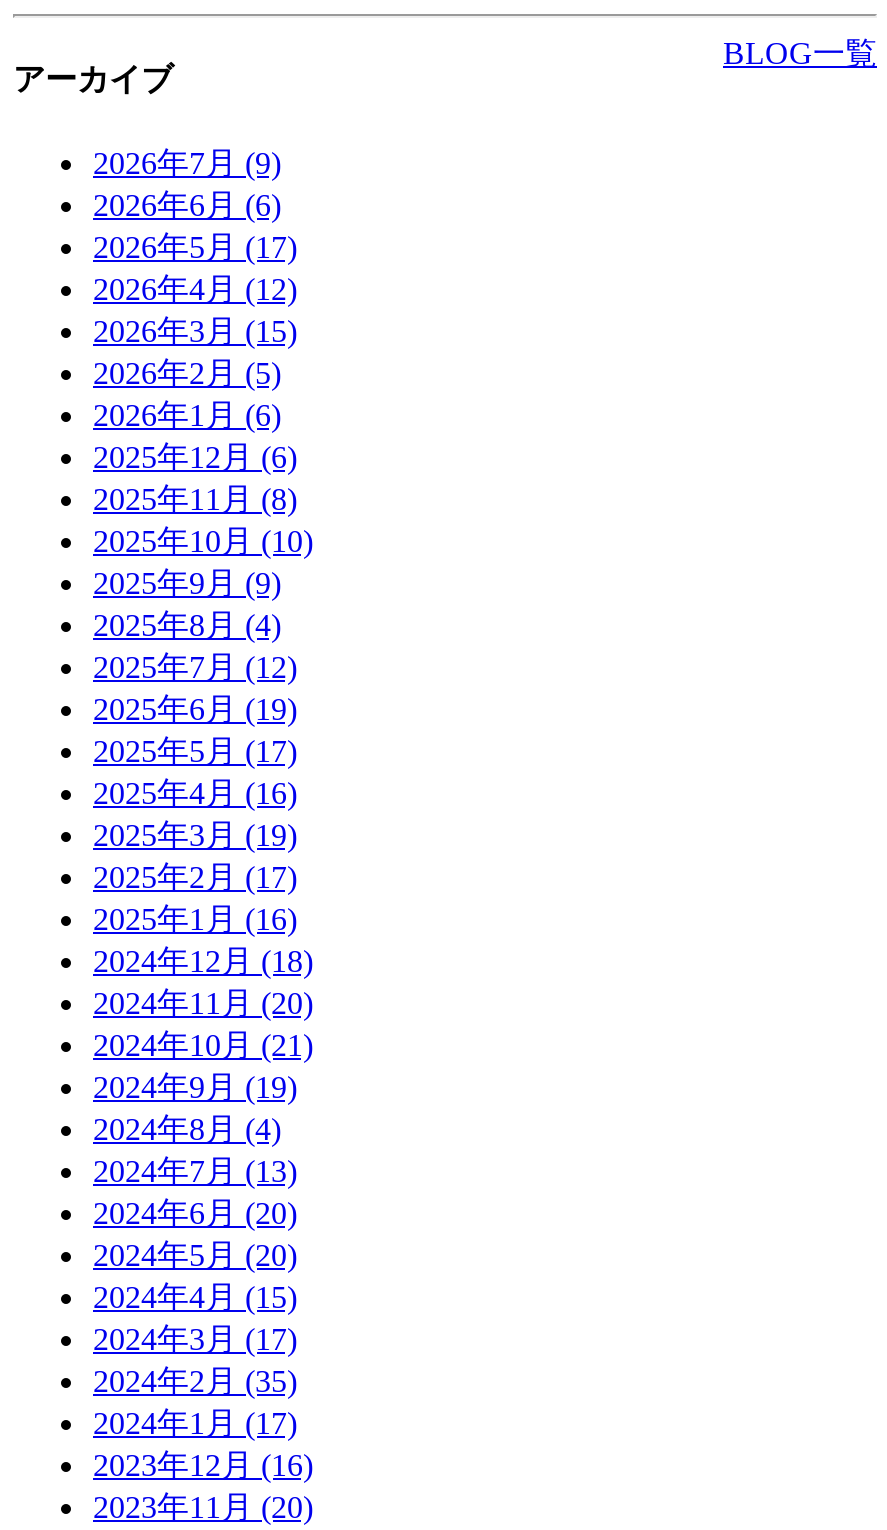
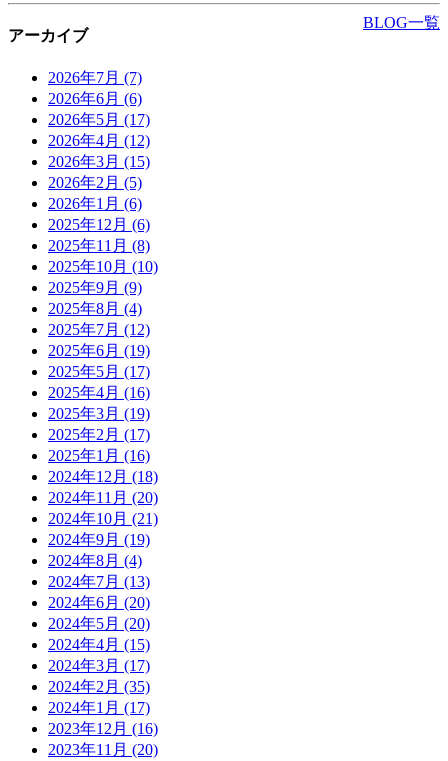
[93,147,281,181] 2026年7月(9) -> [48,69,142,86] 2026年7月(7)

